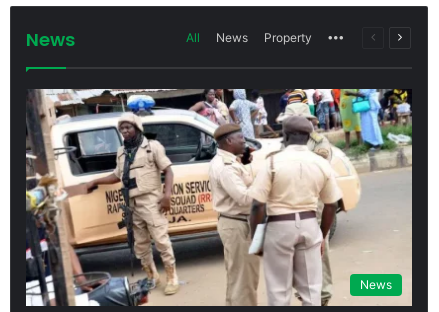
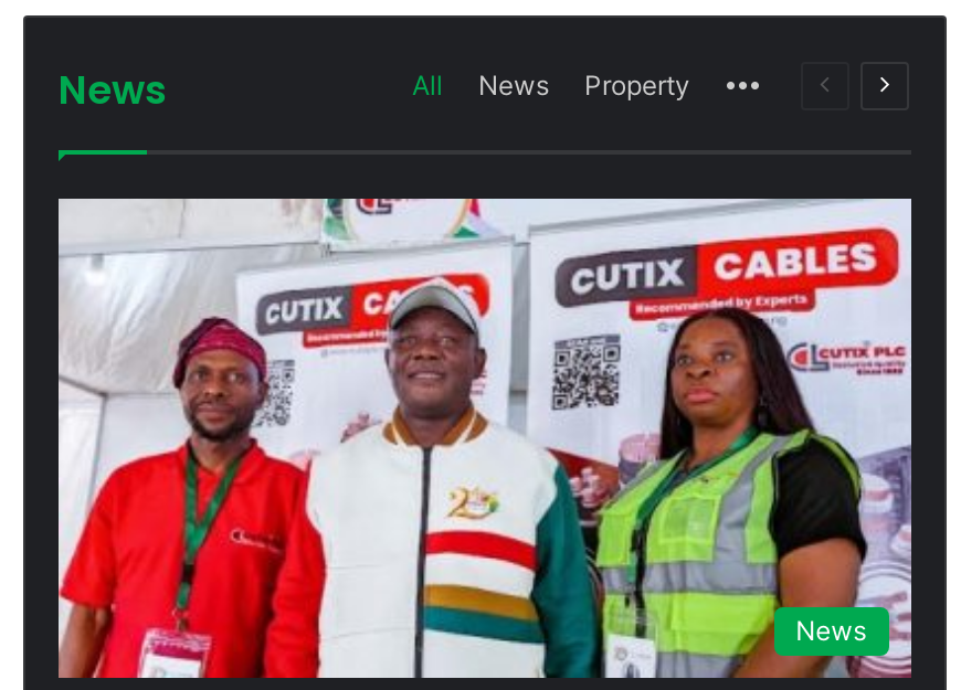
[25,88,412,307] [image] -> [56,197,914,680] [image]

